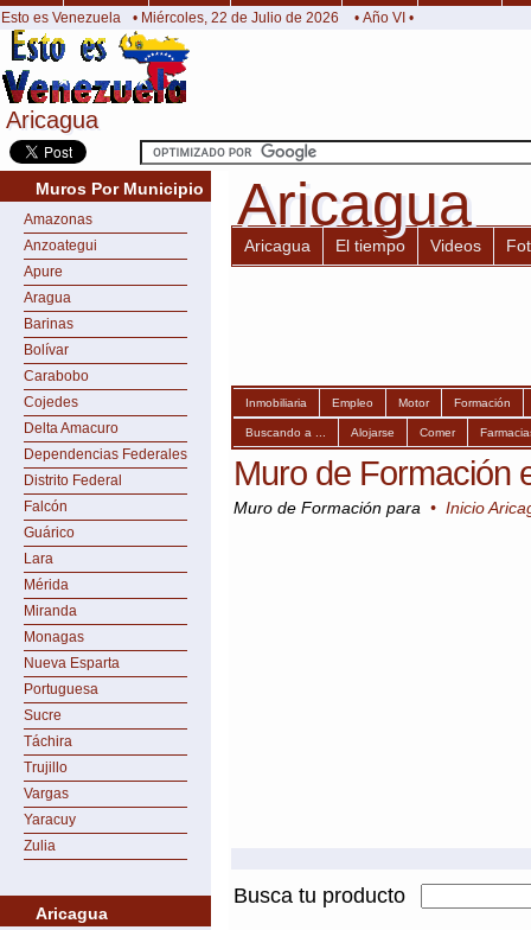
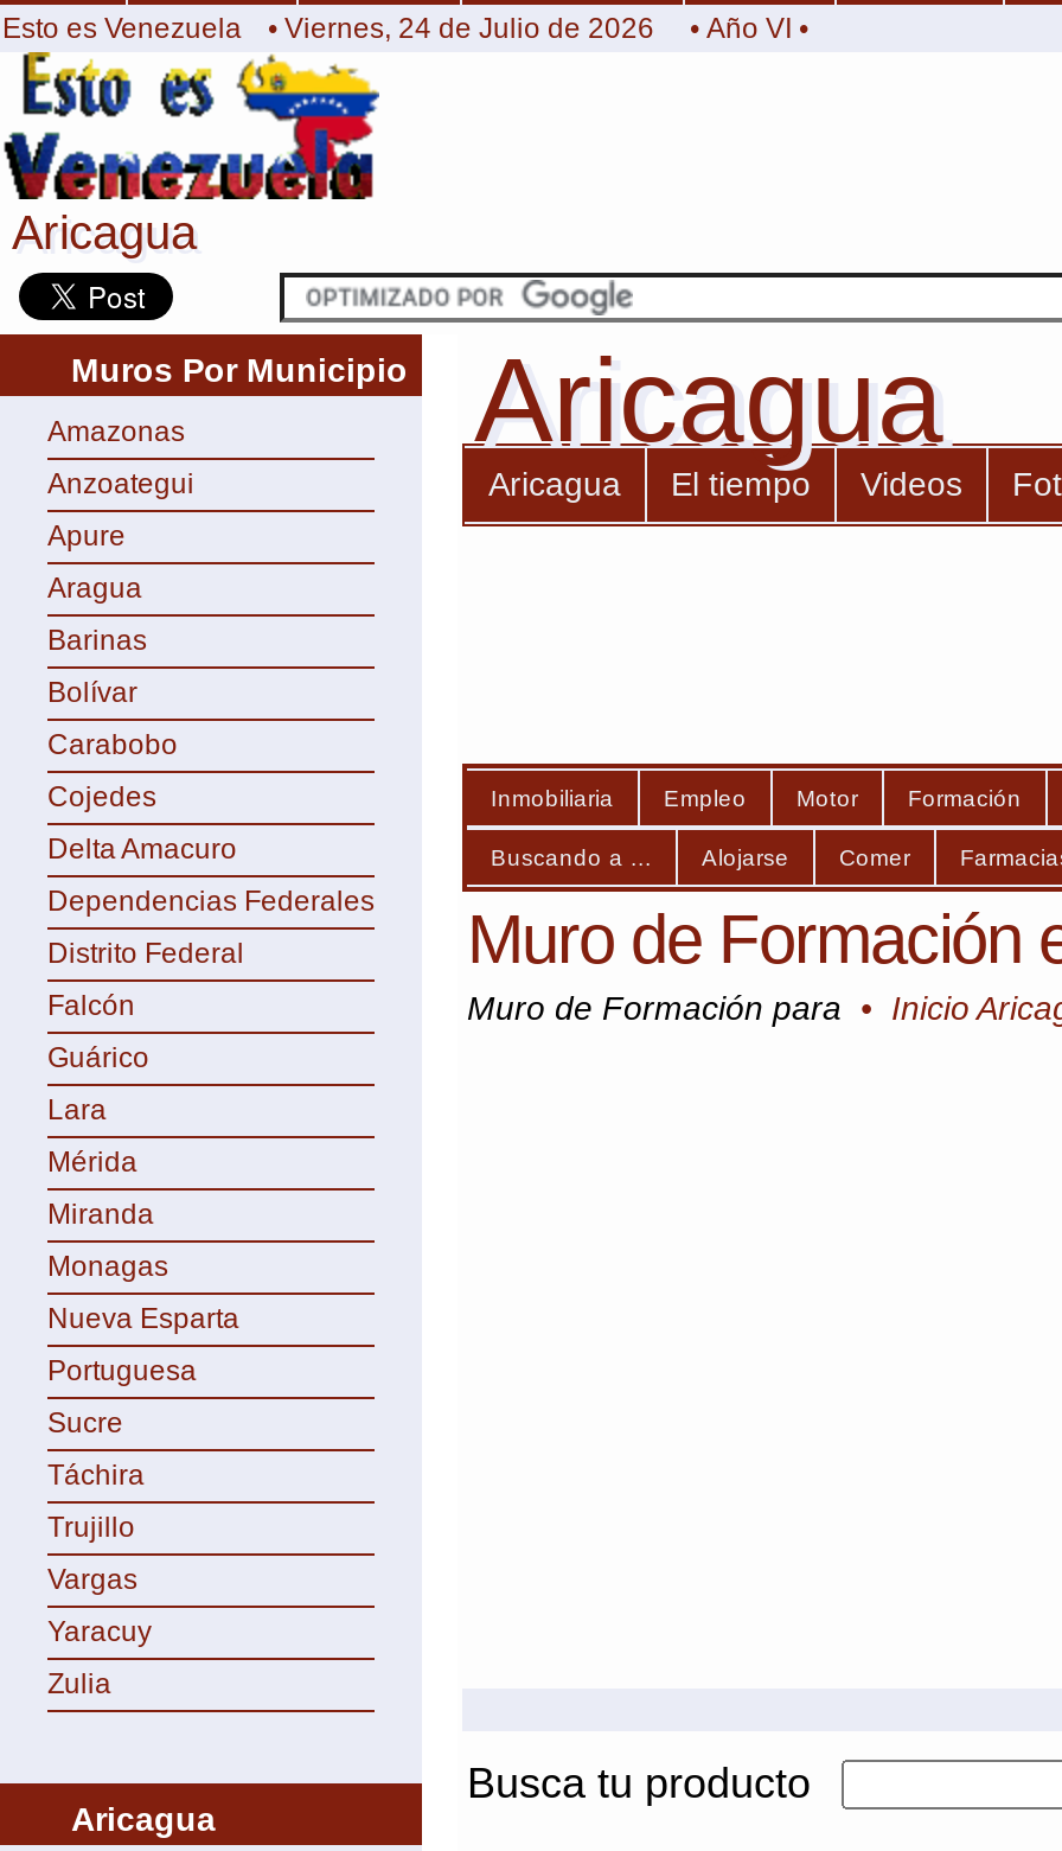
[1,9,339,26] Esto es Venezuela • Miércoles, 22 de Julio de 2026 -> [2,12,654,45] Esto es Venezuela • Viernes, 24 de Julio de 2026

